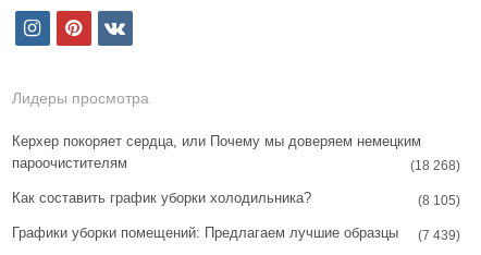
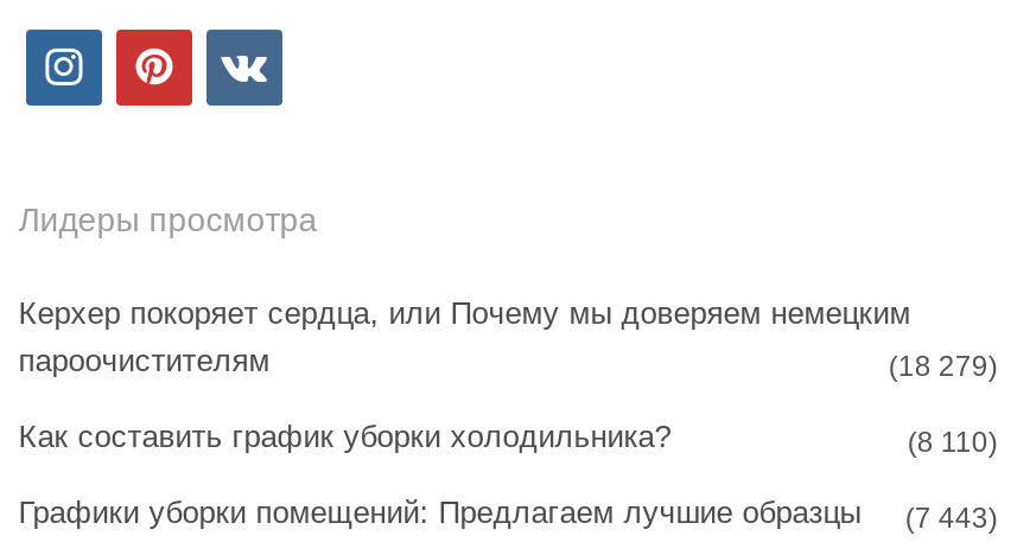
[411,158,461,173] (18 268) -> [888,350,998,383] (18 279)
[418,193,461,208] (8 105) -> [907,426,998,459] (8 110)
[418,228,461,243] (7 439) -> [905,502,998,535] (7 443)

